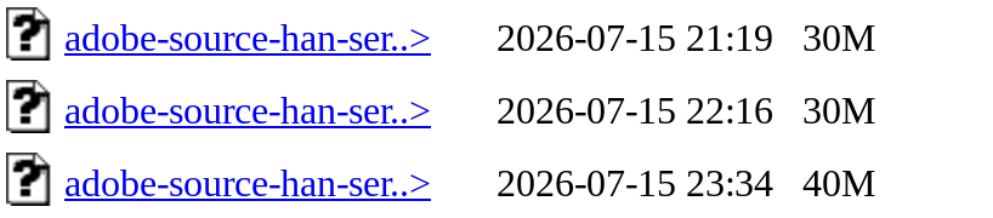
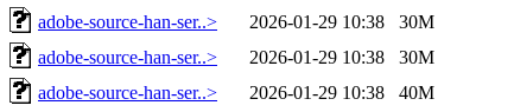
[64,17,875,58] adobe-source-han-ser..> 2026-07-15 21:19 30M -> [38,12,434,32] adobe-source-han-ser..> 2026-01-29 10:38 30M
[64,89,875,131] adobe-source-han-ser..> 2026-07-15 22:16 30M -> [38,47,434,67] adobe-source-han-ser..> 2026-01-29 10:38 30M
[64,162,875,203] adobe-source-han-ser..> 2026-07-15 23:34 40M -> [38,82,434,102] adobe-source-han-ser..> 2026-01-29 10:38 40M

